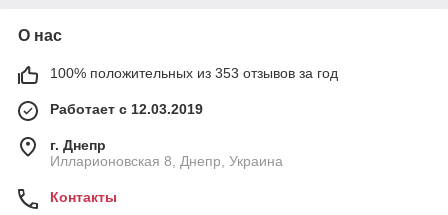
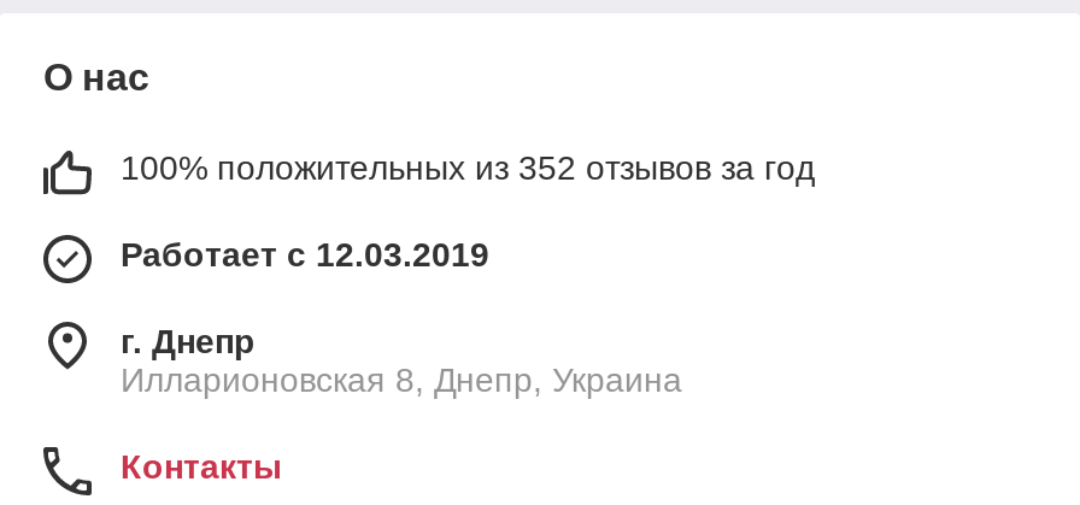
[50,65,338,81] 100% положительных из 353 отзывов за год -> [121,148,815,186] 100% положительных из 352 отзывов за год

